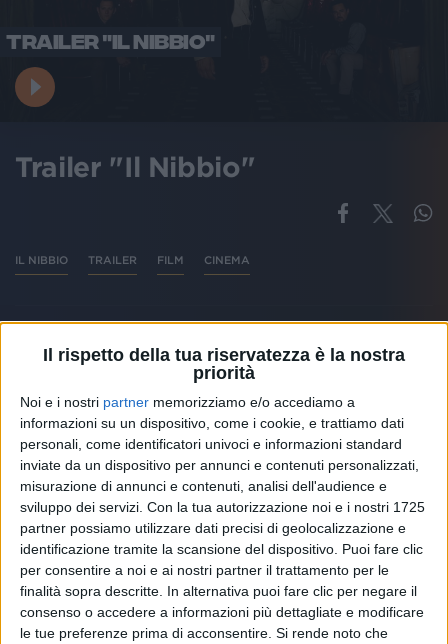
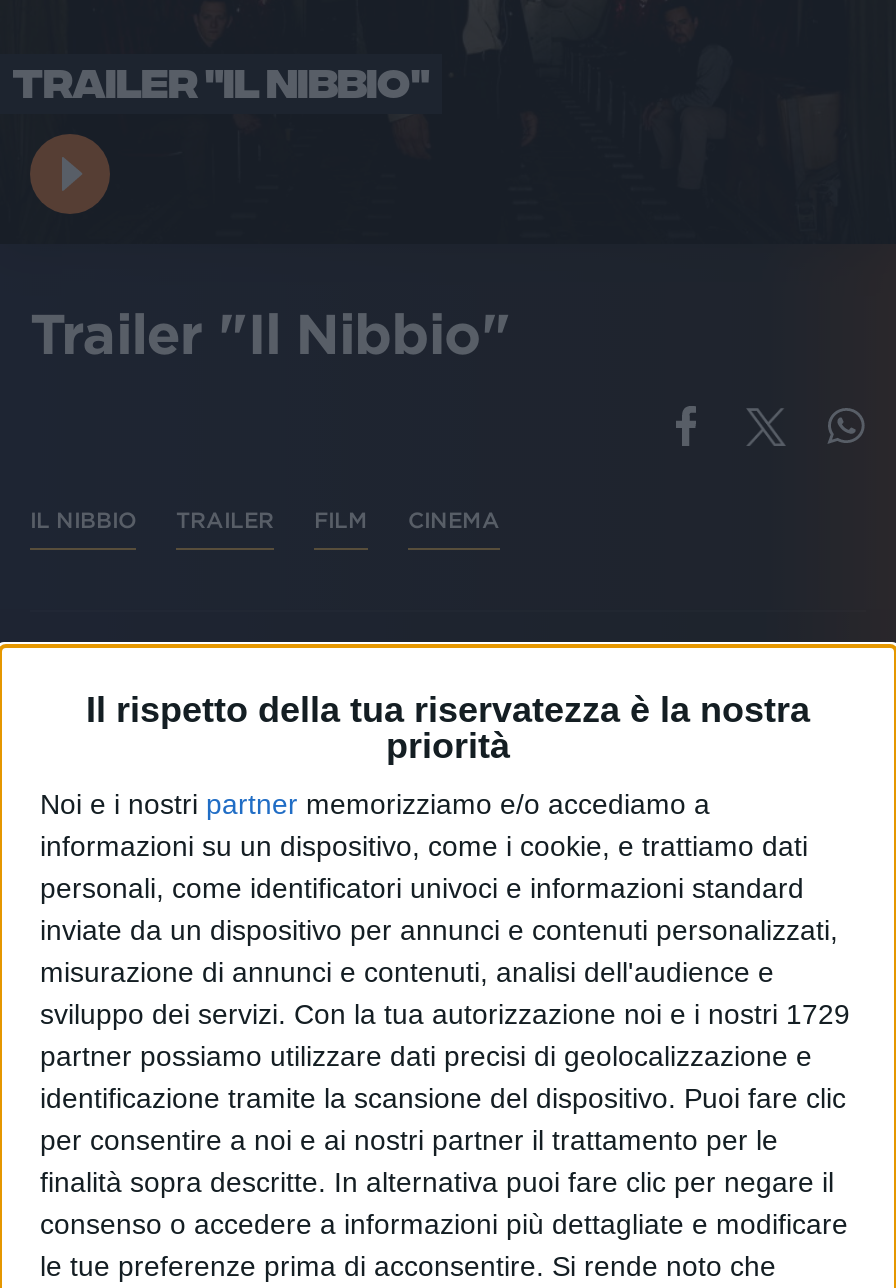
[20,499,425,515] sviluppo dei servizi. Con la tua autorizzazione noi e i nostri 1725 -> [40,998,850,1030] sviluppo dei servizi. Con la tua autorizzazione noi e i nostri 1729

